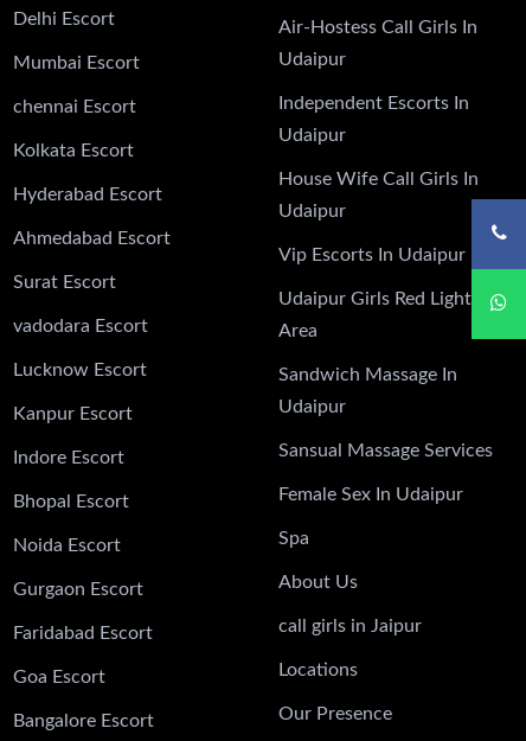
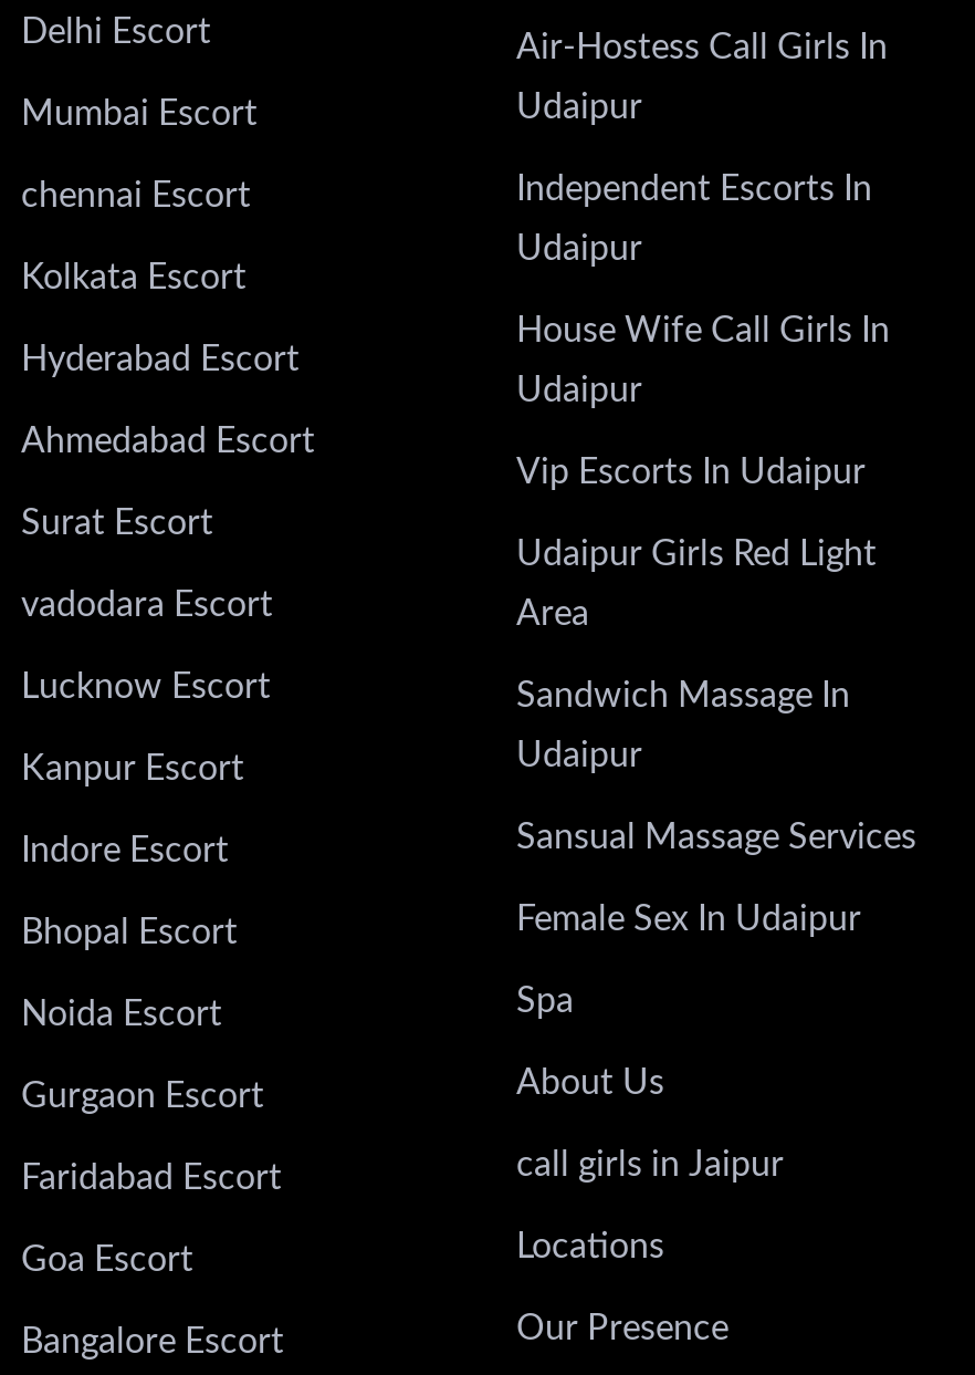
[470,198,522,340] [image] -> none

